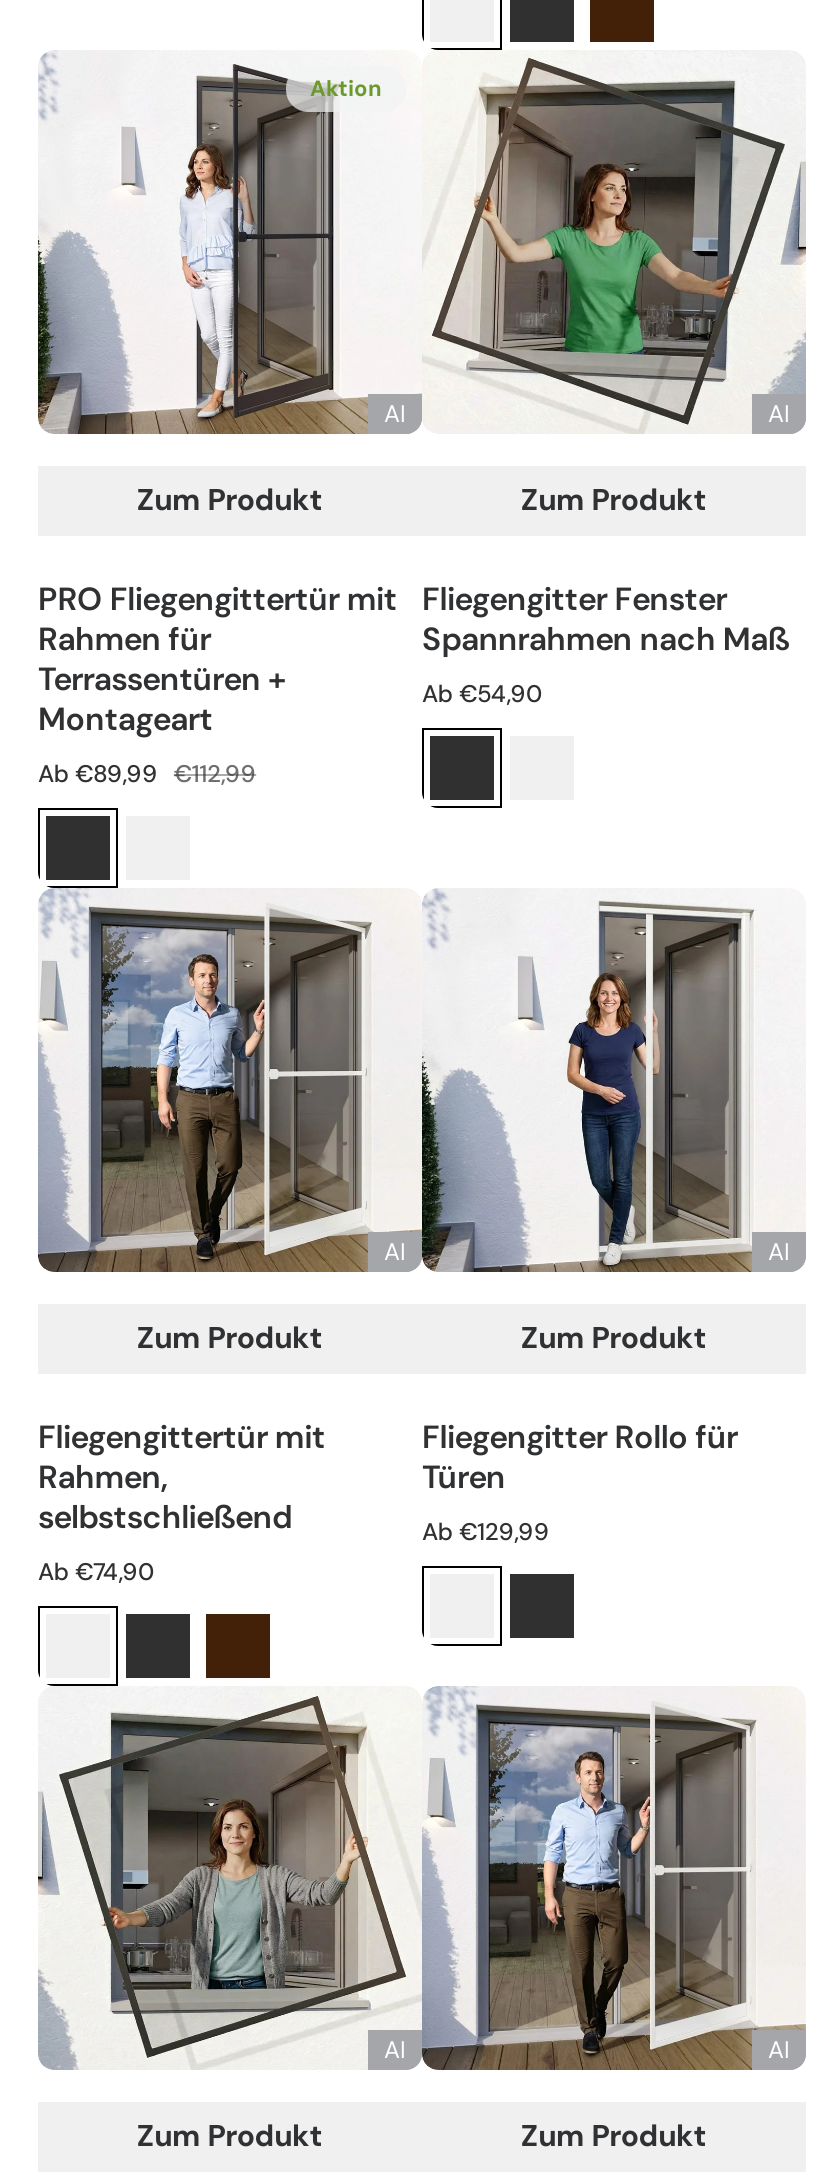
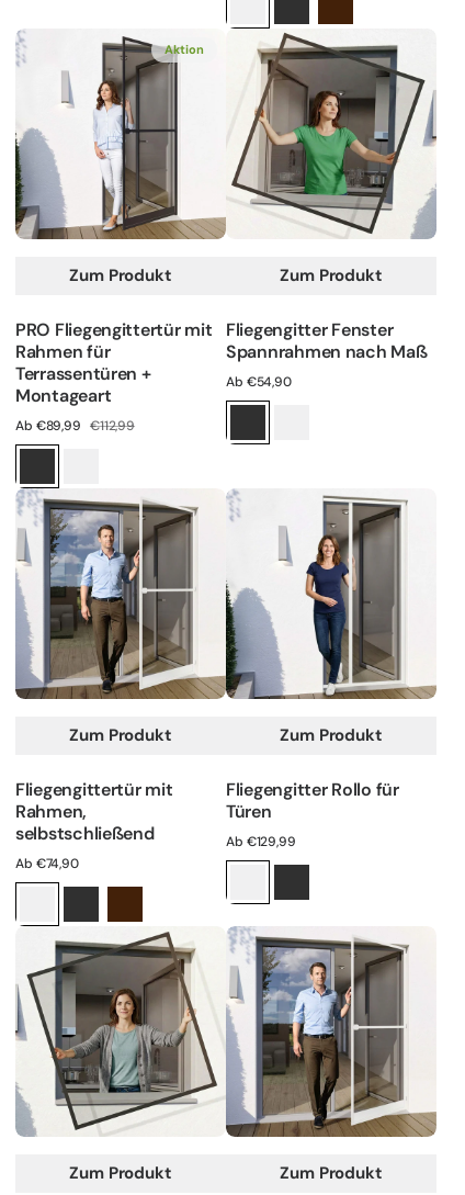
[384,399,406,431] AI -> none
[768,399,790,431] AI -> none
[384,1237,406,1269] AI -> none
[768,1237,790,1269] AI -> none
[384,2035,406,2067] AI -> none
[768,2035,790,2067] AI -> none

